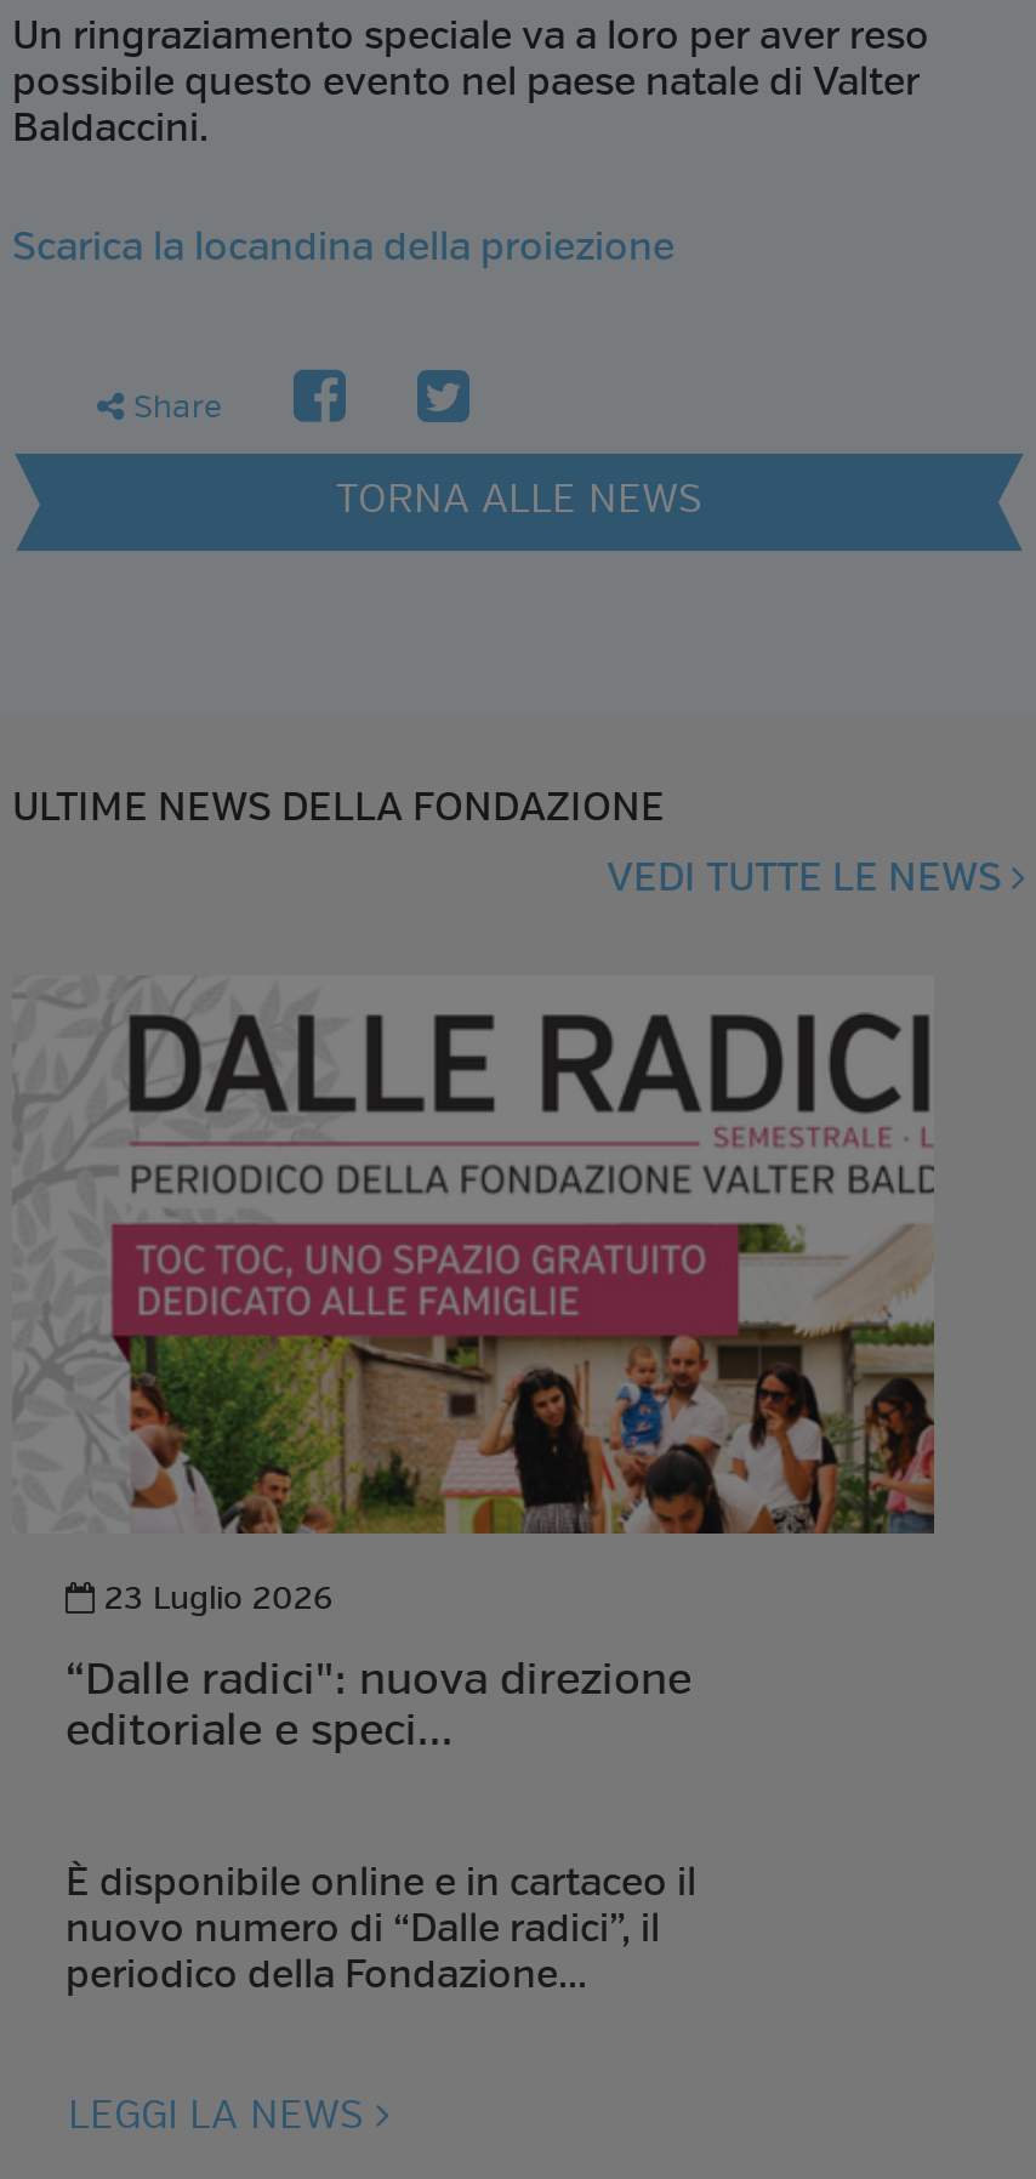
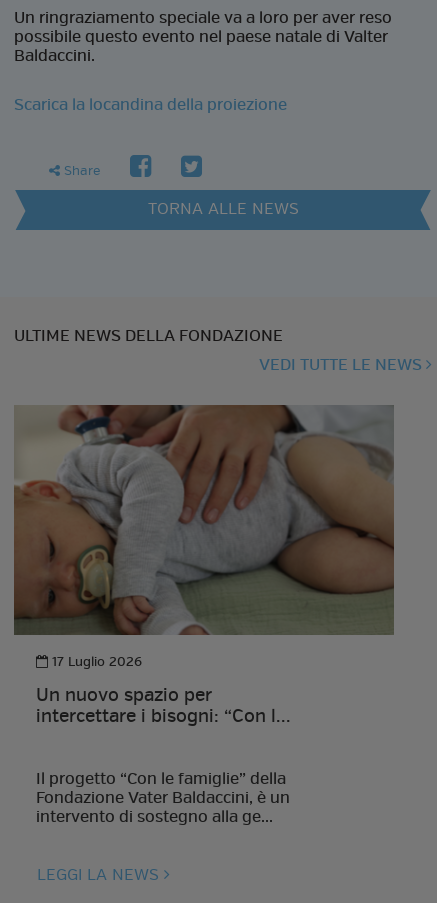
[12,975,937,1619] [image] | 23 Luglio 2026 -> [13,404,395,670] [image] | 17 Luglio 2026
[66,1653,691,1758] “Dalle radici": nuova direzione | editoriale e speci... -> [36,684,291,727] Un nuovo spazio per | intercettare i bisogni: “Con l...
[66,1860,696,2000] È disponibile online e in cartaceo il | nuovo numero di “Dalle radici”, il | periodico della Fondazione... -> [36,769,290,827] Il progetto “Con le famiglie” della | Fondazione Vater Baldaccini, è un | intervento di sostegno alla ge...

